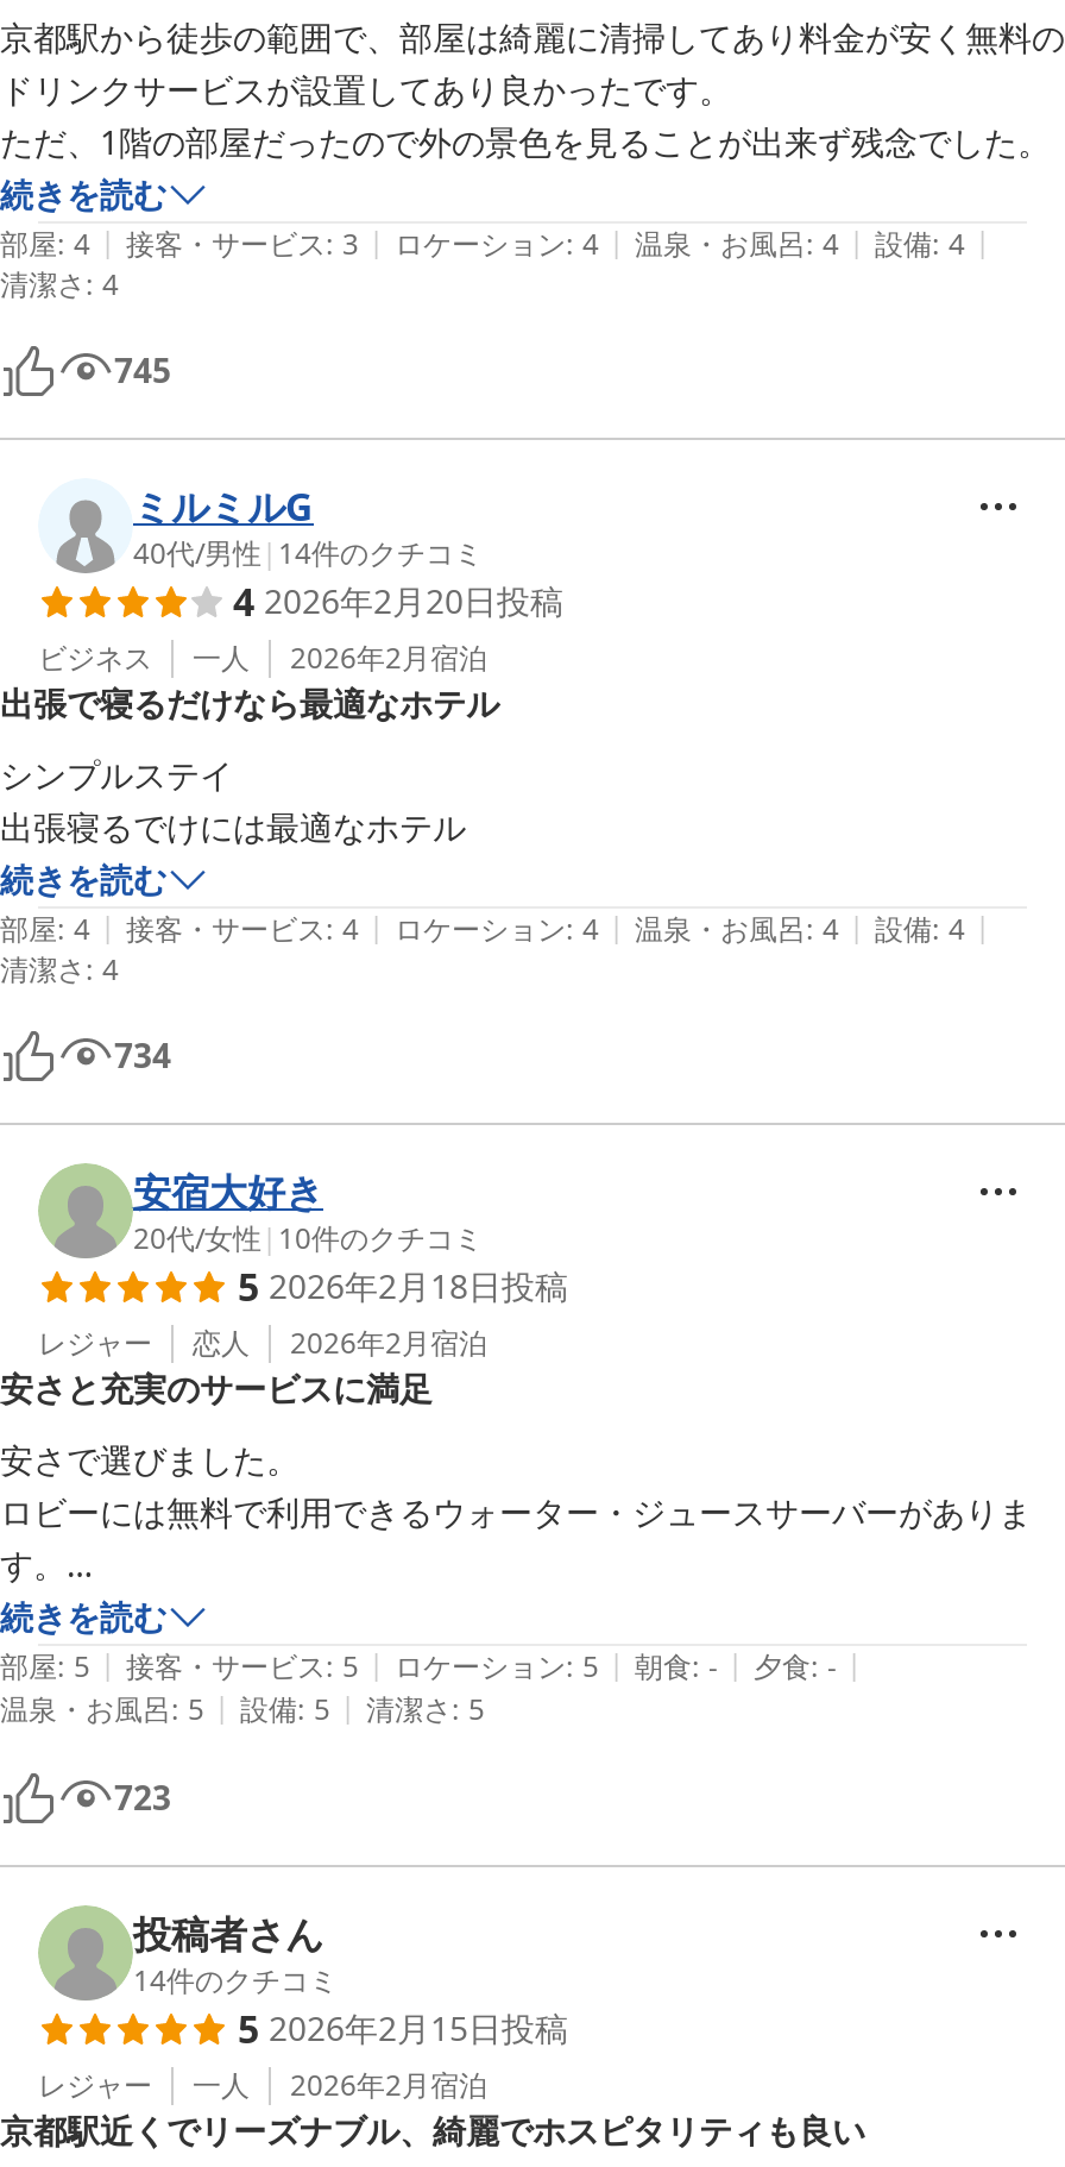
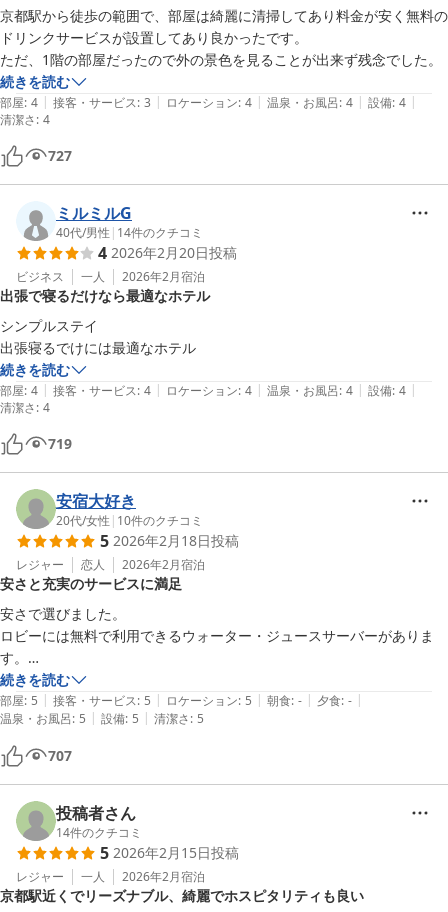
[114,347,171,392] 745 -> [48,146,72,165] 727
[114,1032,171,1078] 734 -> [48,434,72,453] 719
[114,1775,171,1820] 723 -> [48,746,72,765] 707

